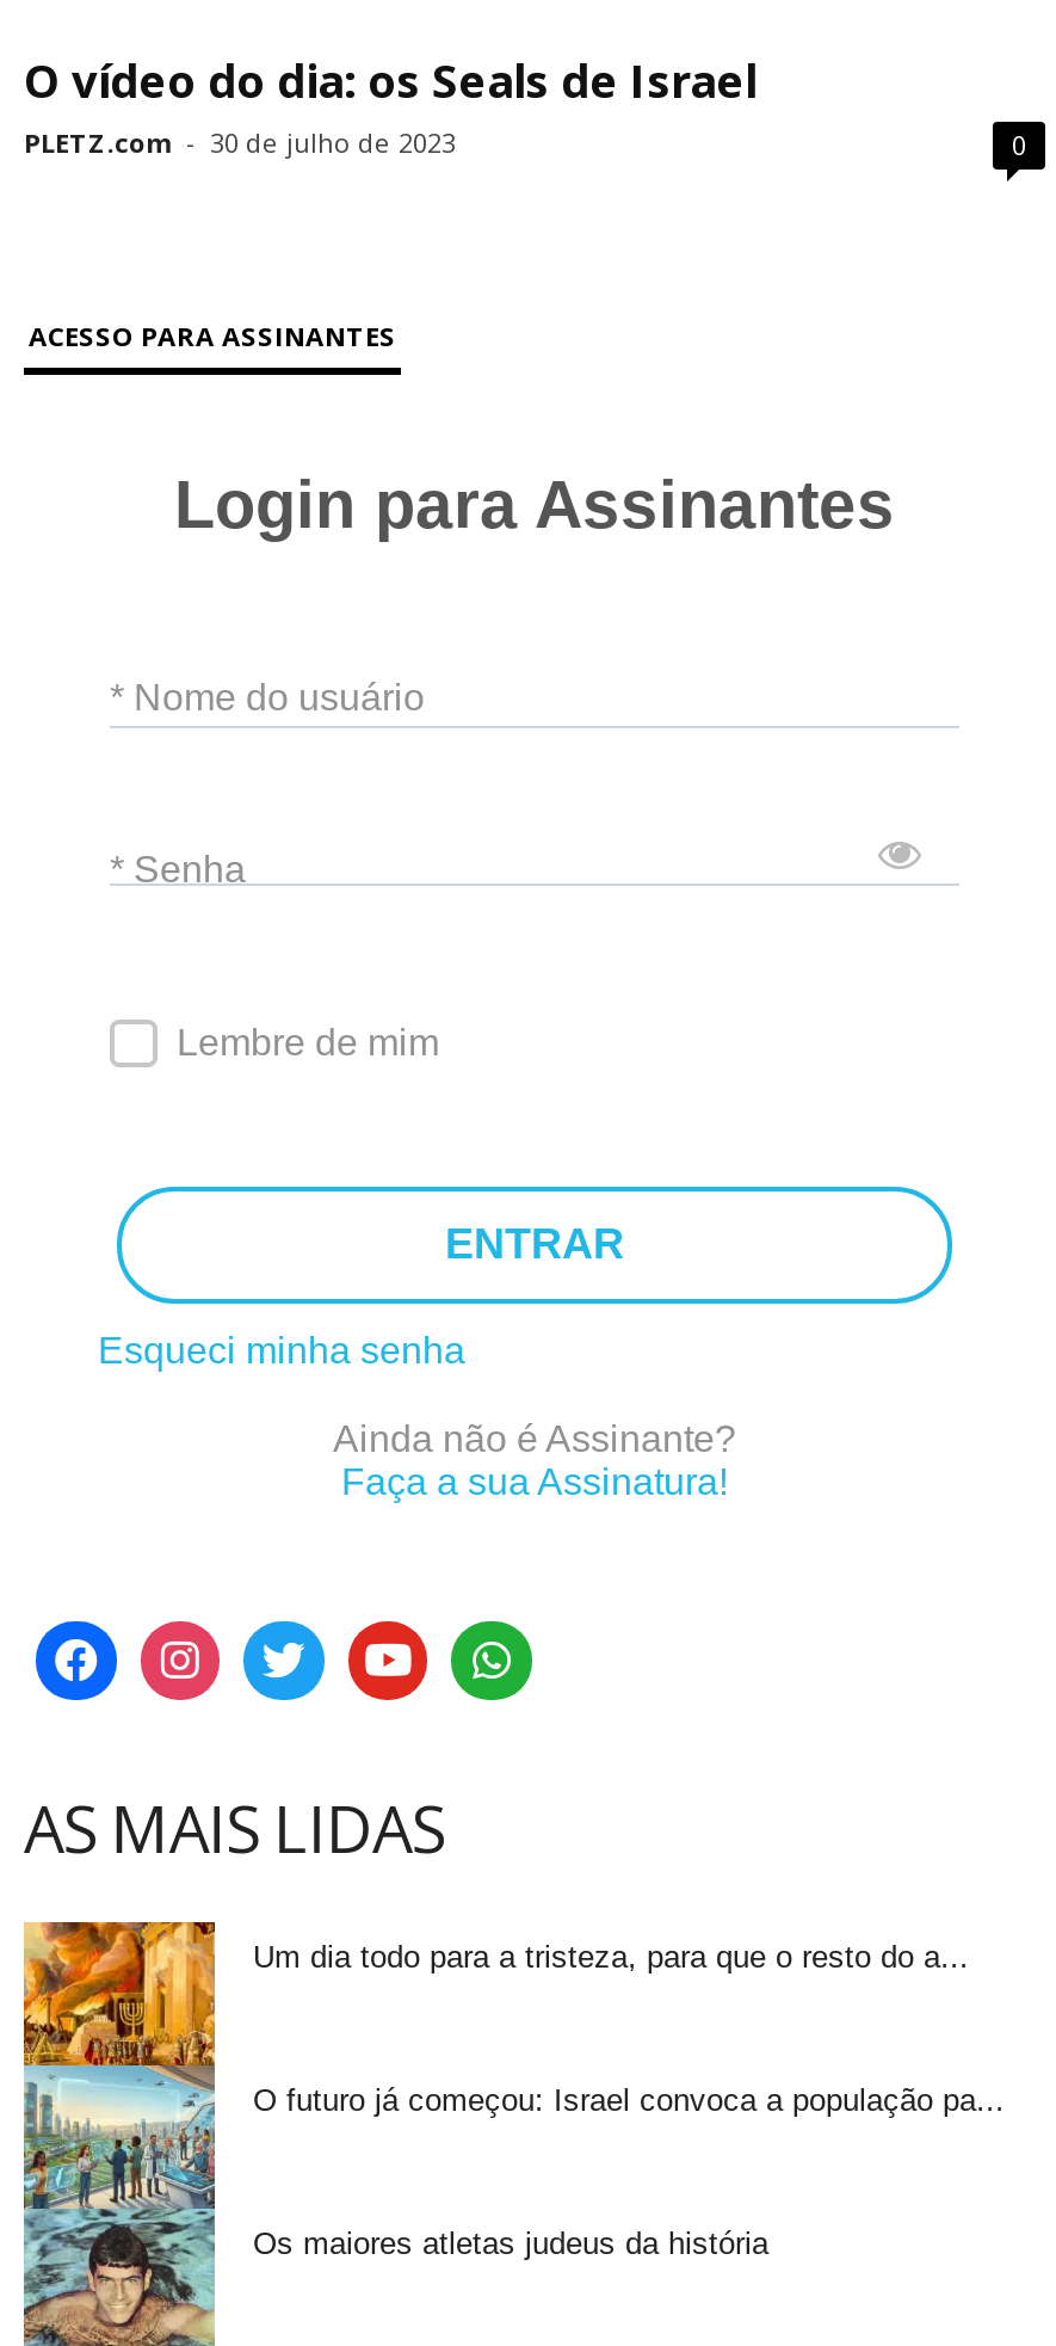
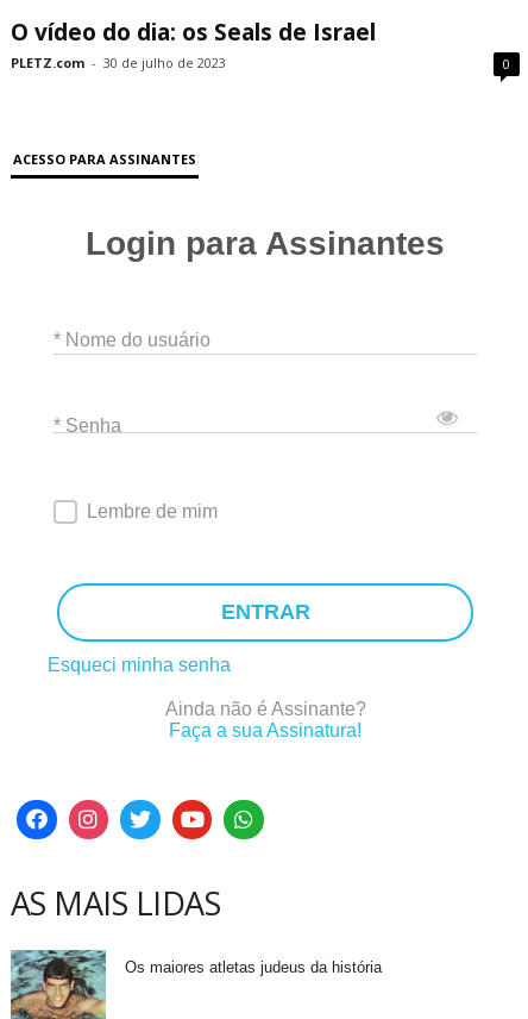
[21,1917,969,2209] [image] | Um dia todo para a tristeza, para que o resto do a... -> none
[253,2083,1005,2118] O futuro já começou: Israel convoca a população pa... -> none

